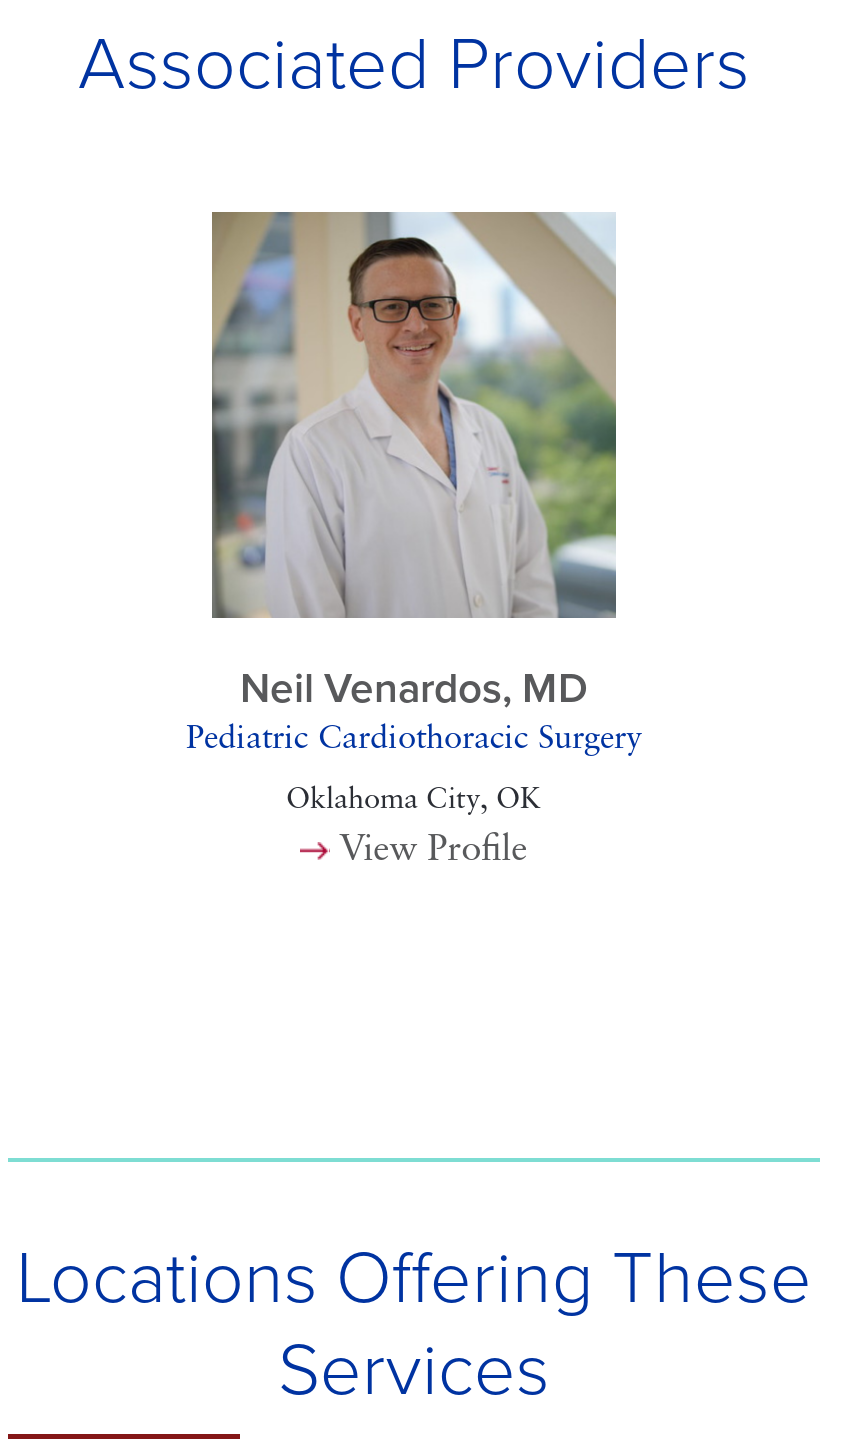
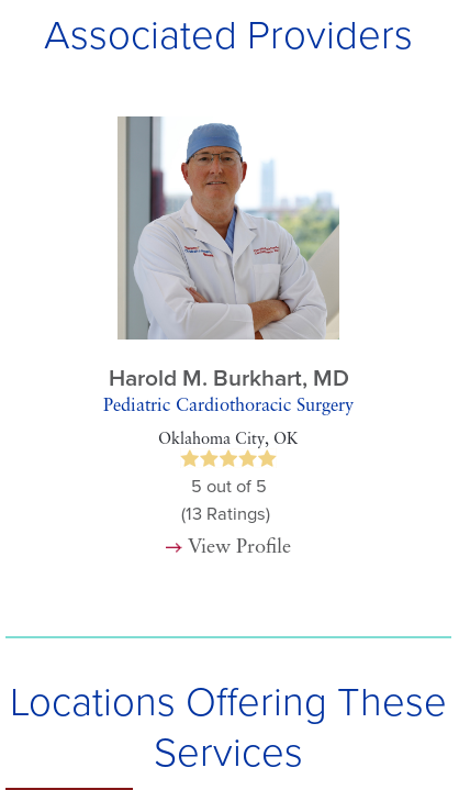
[212,210,618,713] [image] | Neil Venardos, MD -> [108,116,349,392] [image] | Harold M. Burkhart, MD
none -> [181,476,270,526] 5 out of 5 | (13 Ratings)
moved [339,833,527,871] -> [187,537,291,558]: View Profile

